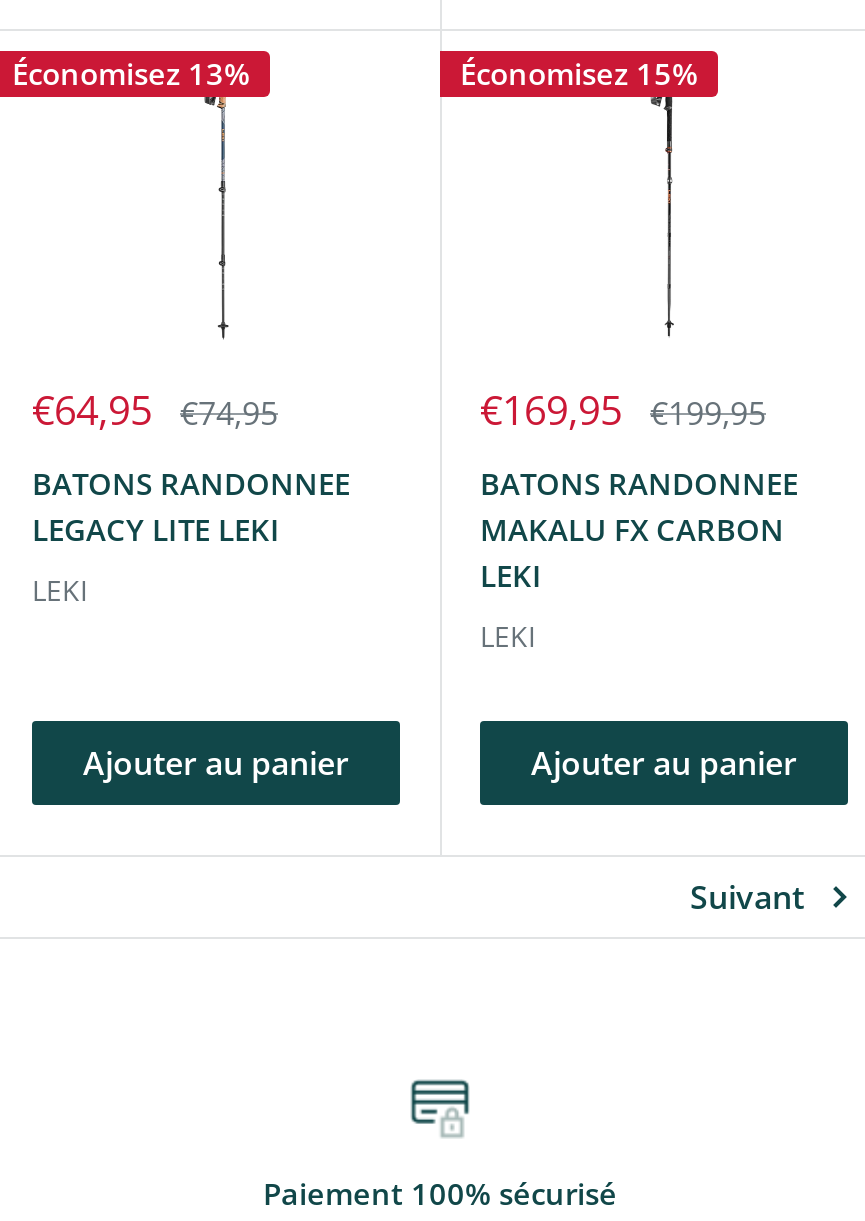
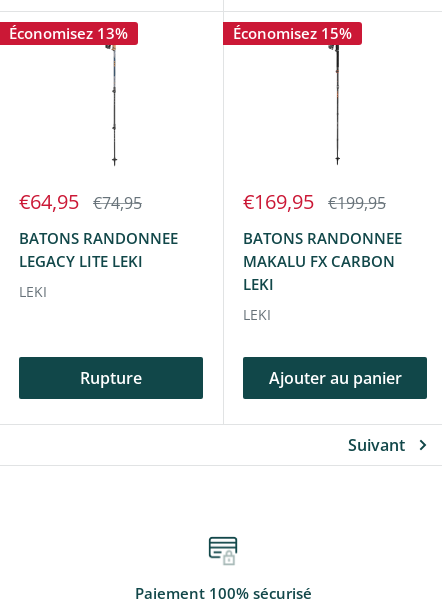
[83,741,349,785] Ajouter au panier -> [80,367,142,389] Rupture

